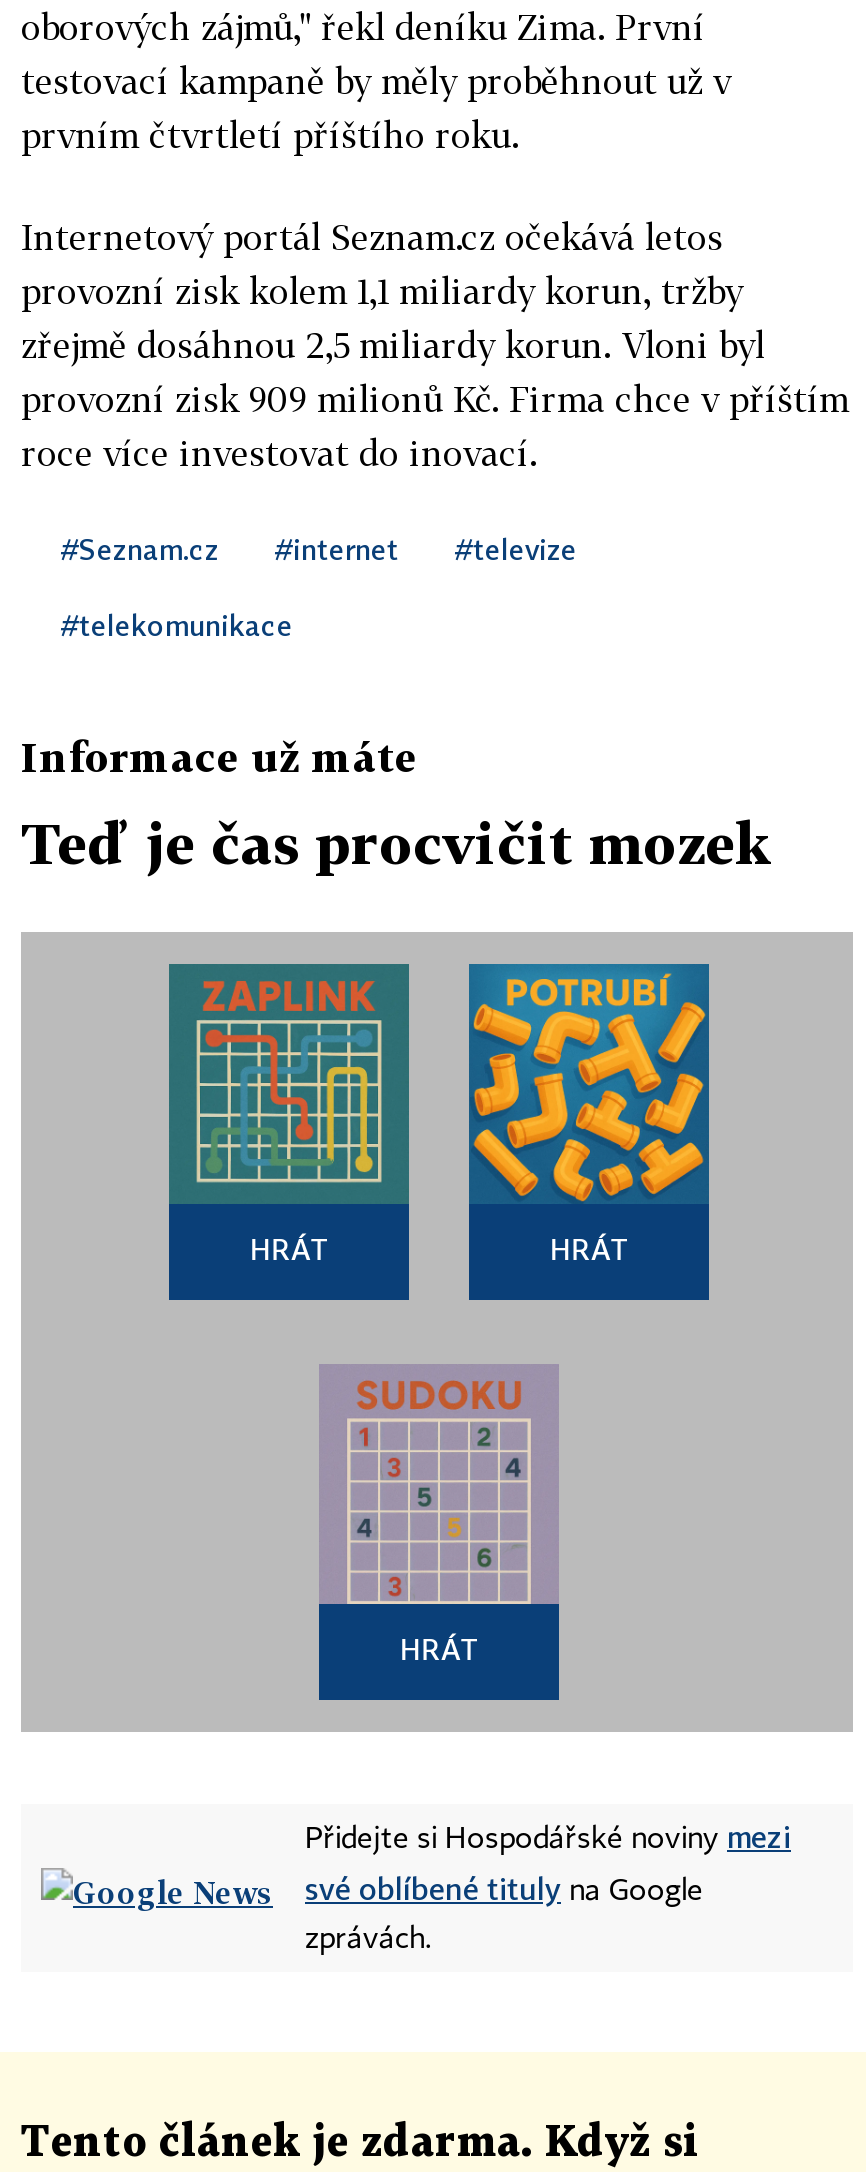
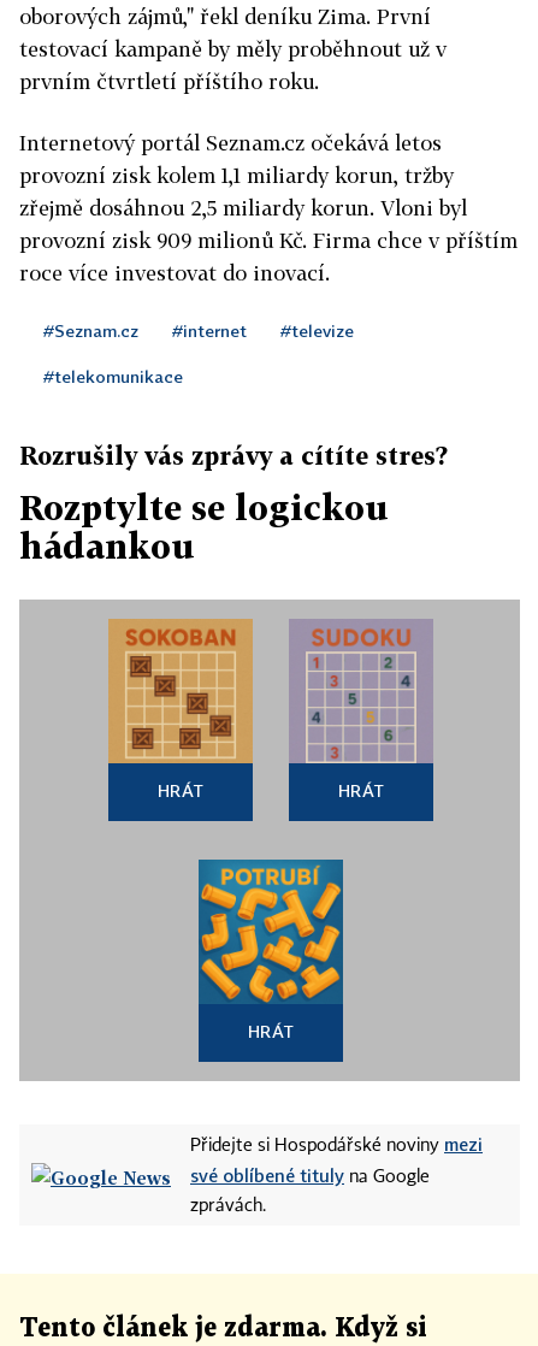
[21,732,417,780] Informace už máte -> [19,441,448,470] Rozrušily vás zprávy a cítíte stres?
[21,810,773,876] Teď je čas procvičit mozek -> [19,488,389,566] Rozptylte se logickou | hádankou
[167,962,411,1204] [image] -> [108,619,253,764] [image]
moved [469,964,709,1204] -> [199,860,343,1004]: [image]
moved [321,1366,557,1606] -> [290,620,432,764]: [image]

